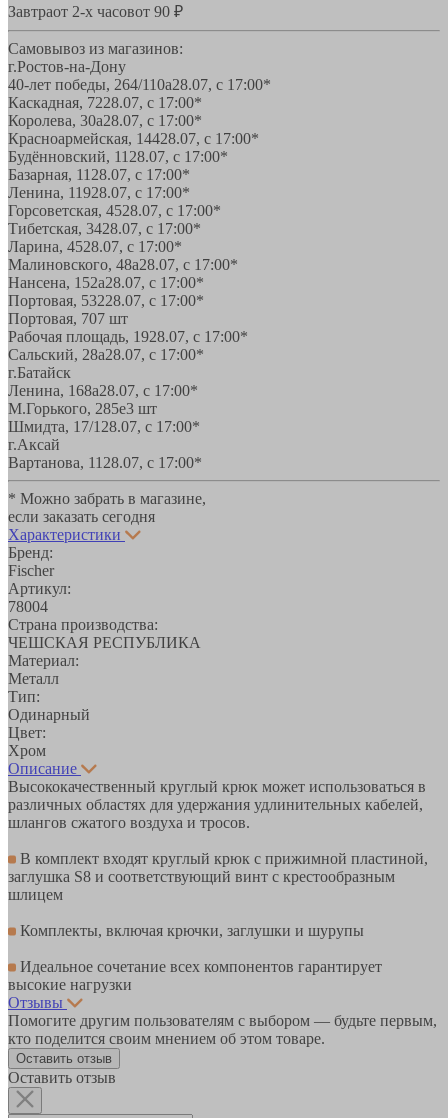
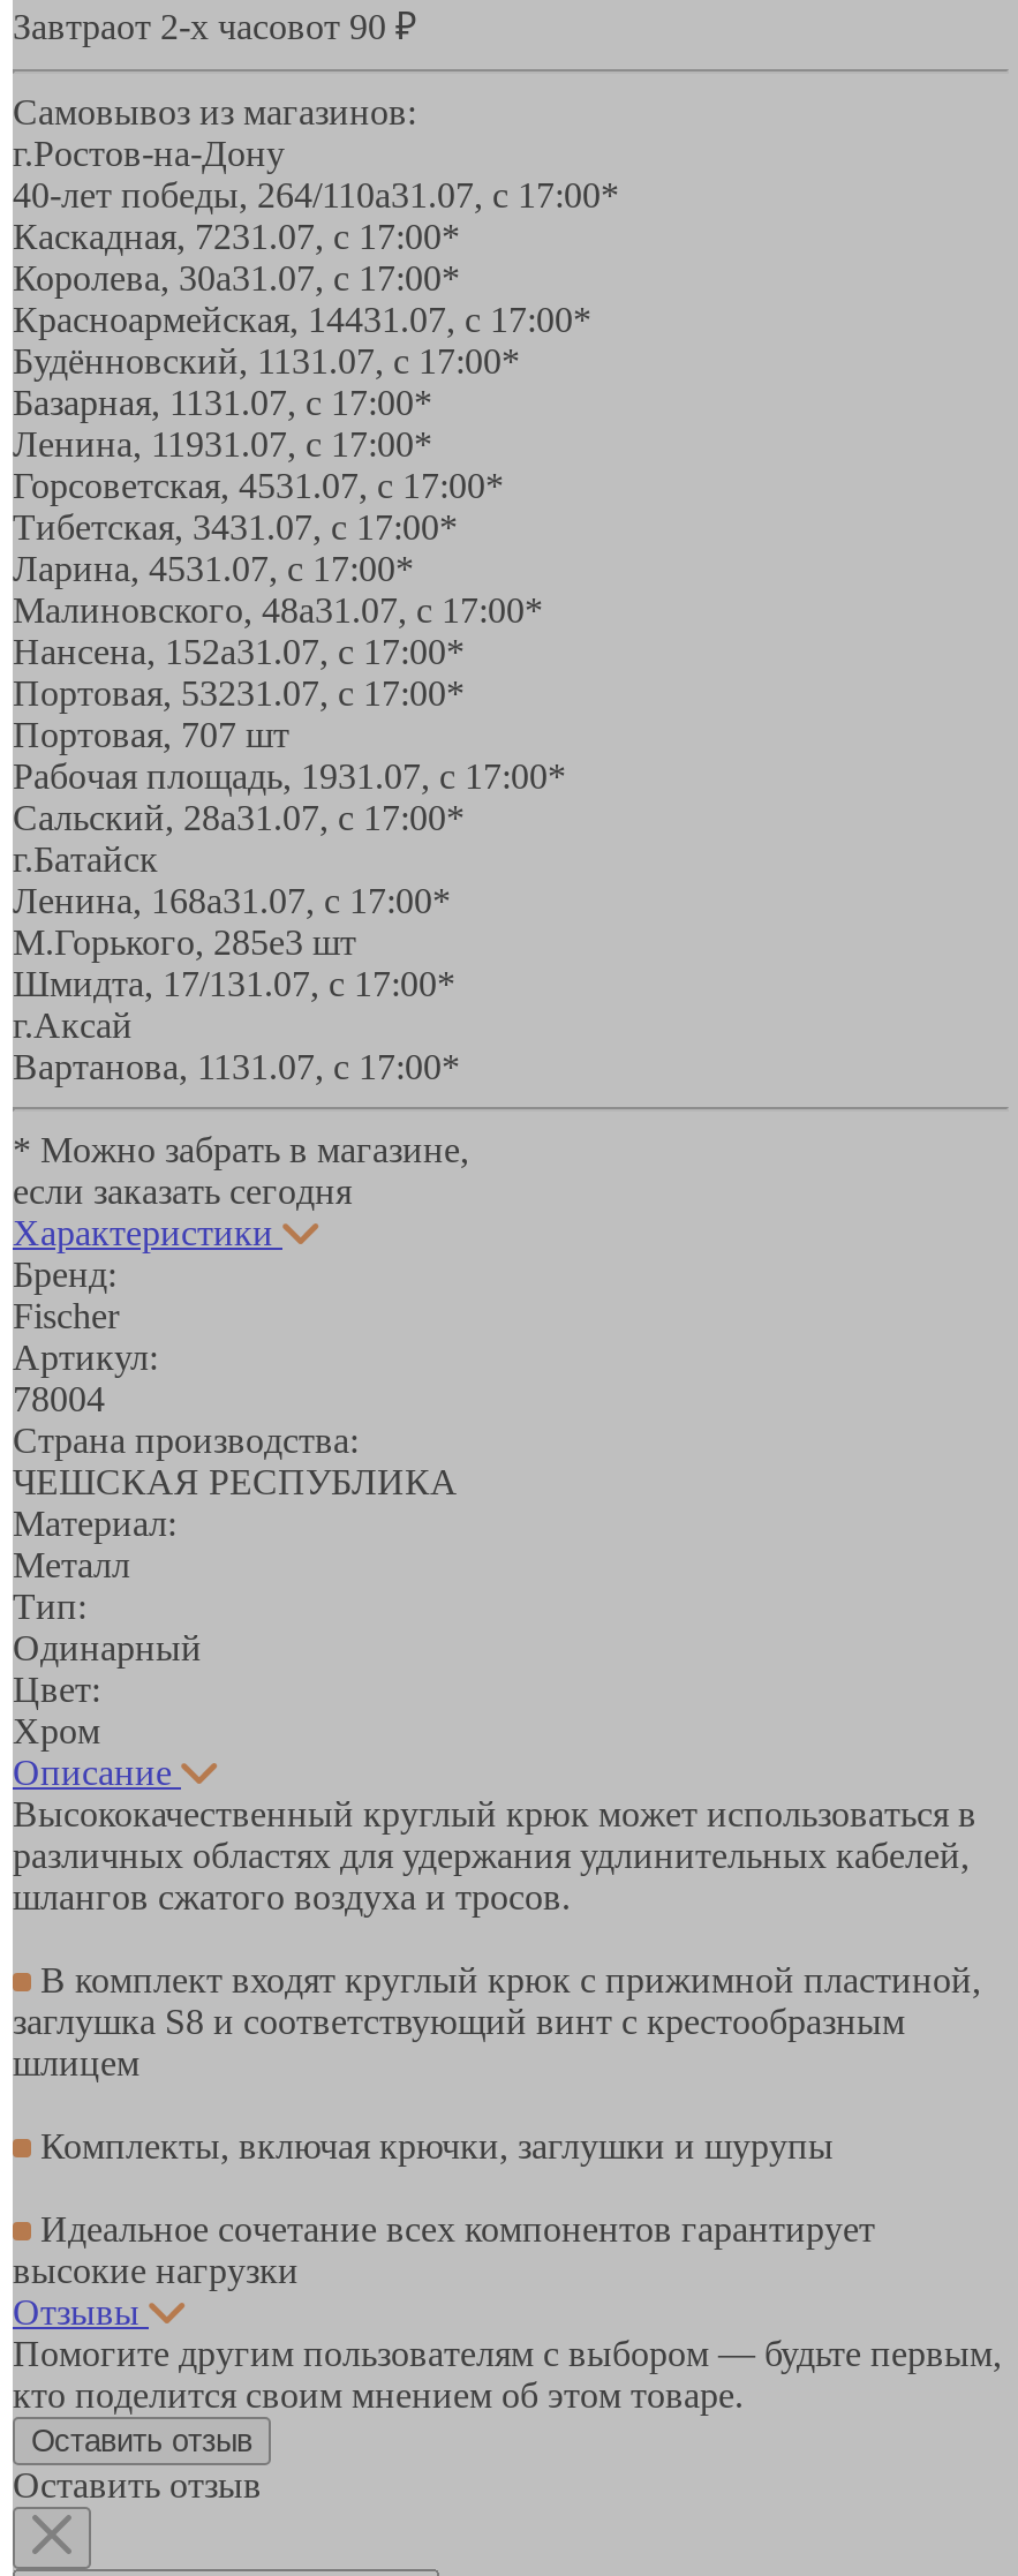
[8,76,271,93] 40-лет победы, 264/110а28.07, с 17:00* -> [13,174,619,214] 40-лет победы, 264/110а31.07, с 17:00*
[8,94,202,111] Каскадная, 7228.07, с 17:00* -> [13,216,460,255] Каскадная, 7231.07, с 17:00*
[8,112,202,129] Королева, 30а28.07, с 17:00* -> [13,257,460,297] Королева, 30а31.07, с 17:00*
[8,130,259,147] Красноармейская, 14428.07, с 17:00* -> [13,299,591,338] Красноармейская, 14431.07, с 17:00*
[8,148,228,165] Будённовский, 11 28.07, с 17:00* -> [13,340,520,380] Будённовский, 11 31.07, с 17:00*
[8,166,190,183] Базарная, 11 28.07, с 17:00* -> [13,382,432,421] Базарная, 11 31.07, с 17:00*
[8,184,190,201] Ленина, 11928.07, с 17:00* -> [13,423,432,463] Ленина, 11931.07, с 17:00*
[8,202,221,219] Горсоветская, 4528.07, с 17:00* -> [13,465,504,504] Горсоветская, 4531.07, с 17:00*
[8,220,201,237] Тибетская, 3428.07, с 17:00* -> [13,506,458,546] Тибетская, 3431.07, с 17:00*
[8,238,182,255] Ларина, 4528.07, с 17:00* -> [13,548,414,587] Ларина, 4531.07, с 17:00*
[8,256,238,273] Малиновского, 48а28.07, с 17:00* -> [13,589,543,629] Малиновского, 48а31.07, с 17:00*
[8,274,204,291] Нансена, 152а28.07, с 17:00* -> [13,631,465,670] Нансена, 152а31.07, с 17:00*
[8,292,204,309] Портовая, 53228.07, с 17:00* -> [13,672,465,712] Портовая, 53231.07, с 17:00*
[8,328,248,345] Рабочая площадь, 1928.07, с 17:00* -> [13,756,566,795] Рабочая площадь, 1931.07, с 17:00*
[8,346,204,363] Сальский, 28a28.07, с 17:00* -> [13,797,465,836] Сальский, 28a31.07, с 17:00*
[8,382,198,399] Ленина, 168а28.07, с 17:00* -> [13,880,451,919] Ленина, 168а31.07, с 17:00*
[8,418,200,435] Шмидта, 17/1 28.07, с 17:00* -> [13,963,455,1002] Шмидта, 17/1 31.07, с 17:00*
[8,454,202,471] Вартанова, 11 28.07, с 17:00* -> [13,1046,460,1085] Вартанова, 11 31.07, с 17:00*

